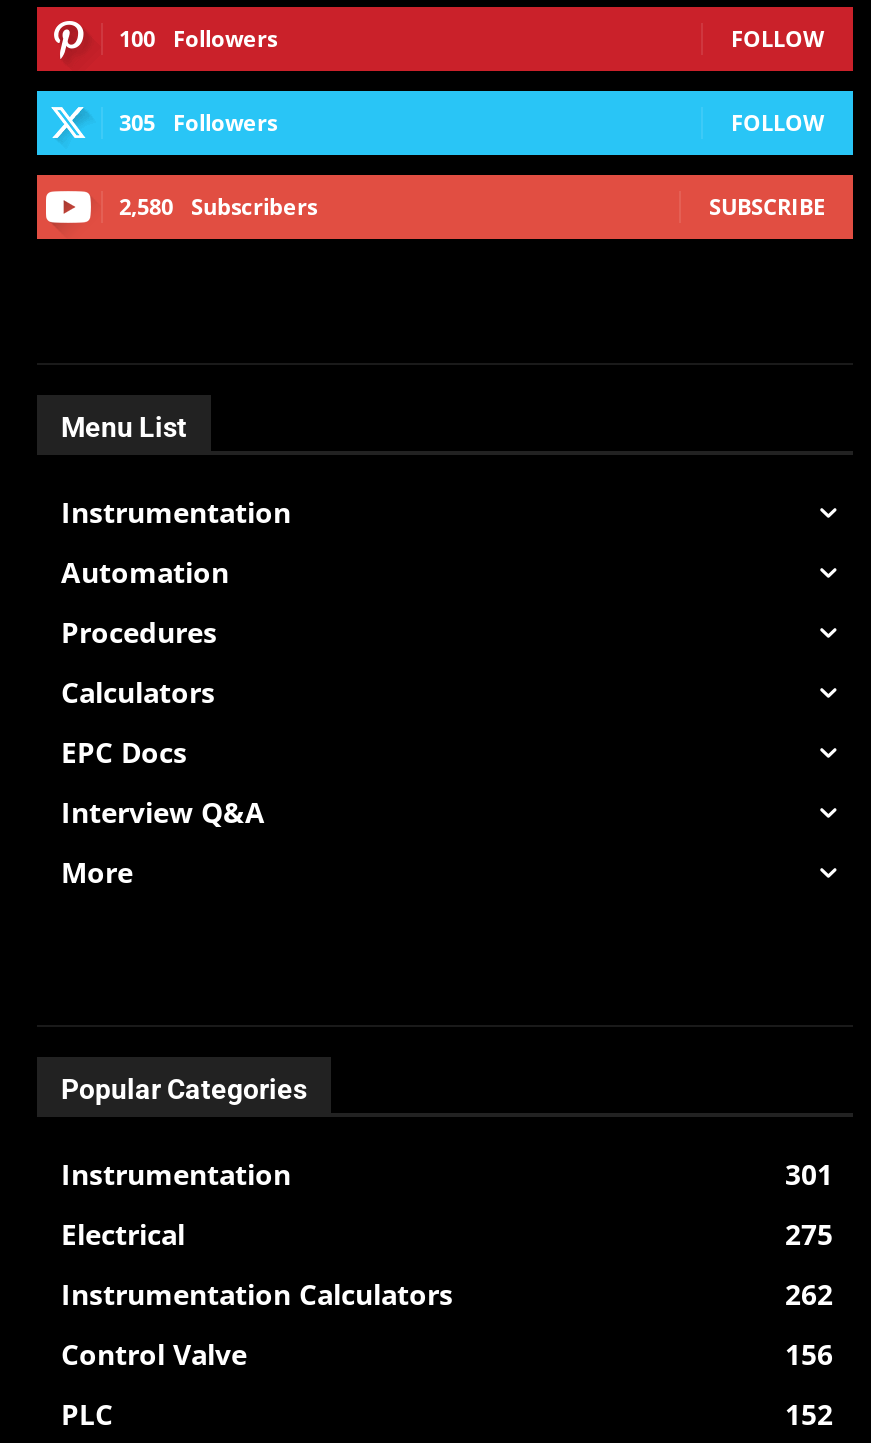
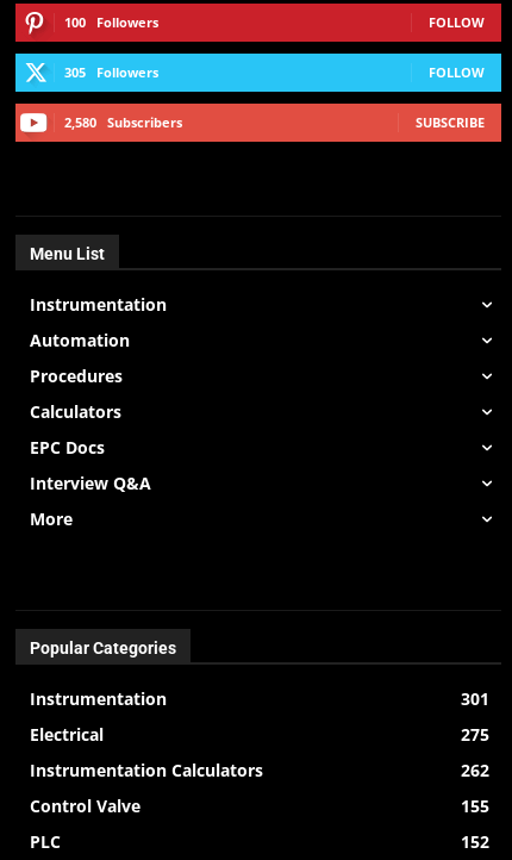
[785,1334,833,1372] 156 -> [461,794,489,817] 155

